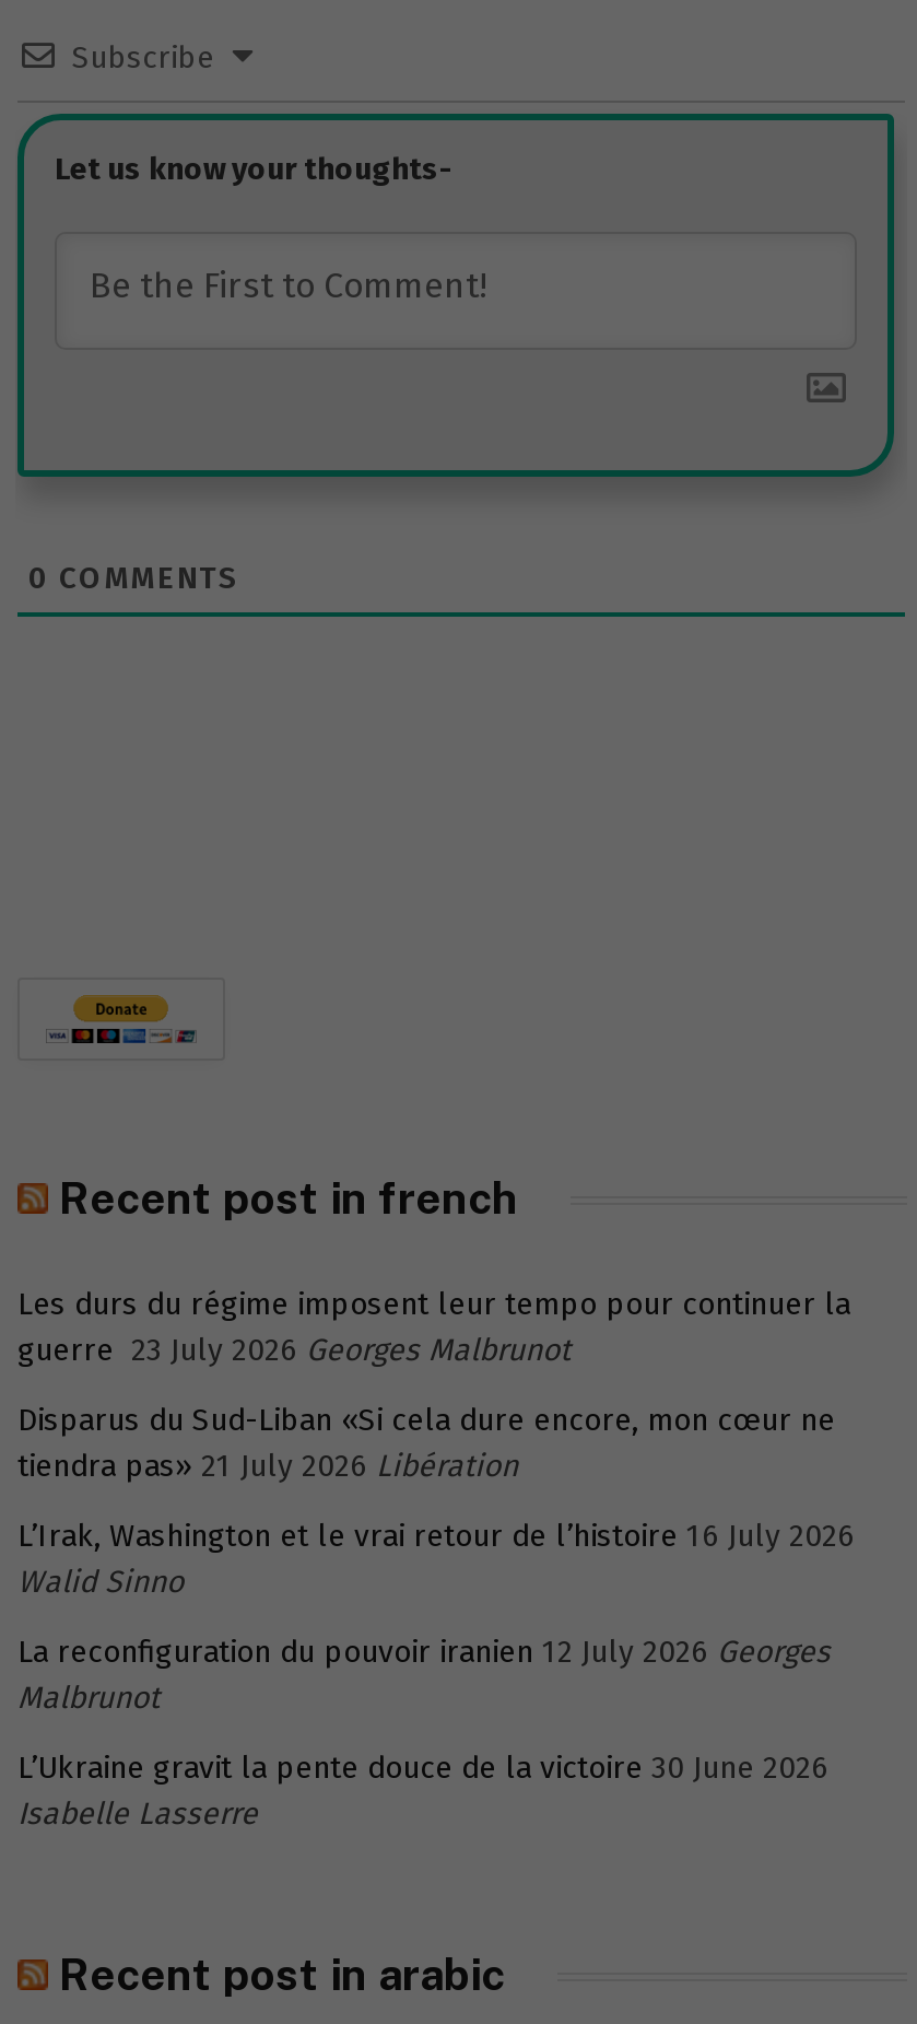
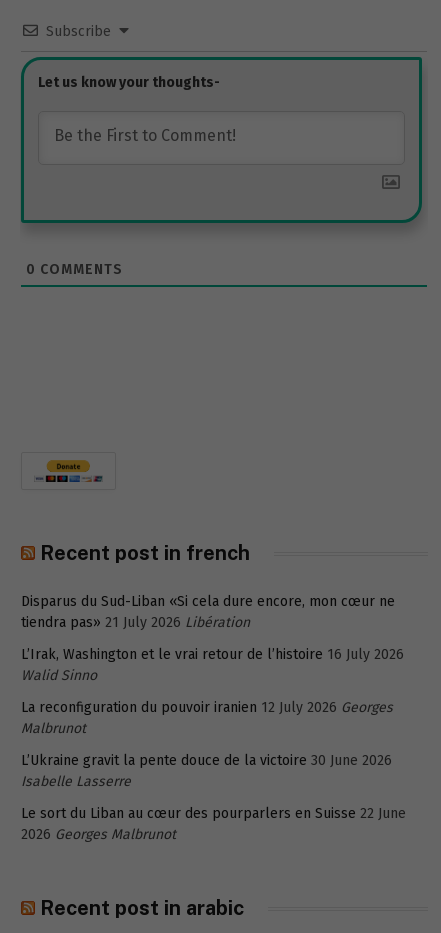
[17,1287,850,1370] Les durs du régime imposent leur tempo pour continuer la | guerre 23 July 2026 Georges Malbrunot -> none
moved [17,1402,855,1833] -> [21,593,404,790]: Disparus du Sud-Liban «Si cela dure encore, mon cœur ne | tiendra pas» 21 July 2026 Libération | L’Irak, Washington et le vrai retour de l’histoire 16 July 2026 | Walid Sinno | La reconfiguration du pouvoir iranien 12 July 2026 Georges | Malbrunot | L’Ukraine gravit la pente douce de la victoire 30 June 2026 | Isabelle Lasserre
none -> [21,805,406,843] Le sort du Liban au cœur des pourparlers en Suisse 22 June | 2026 Georges Malbrunot

